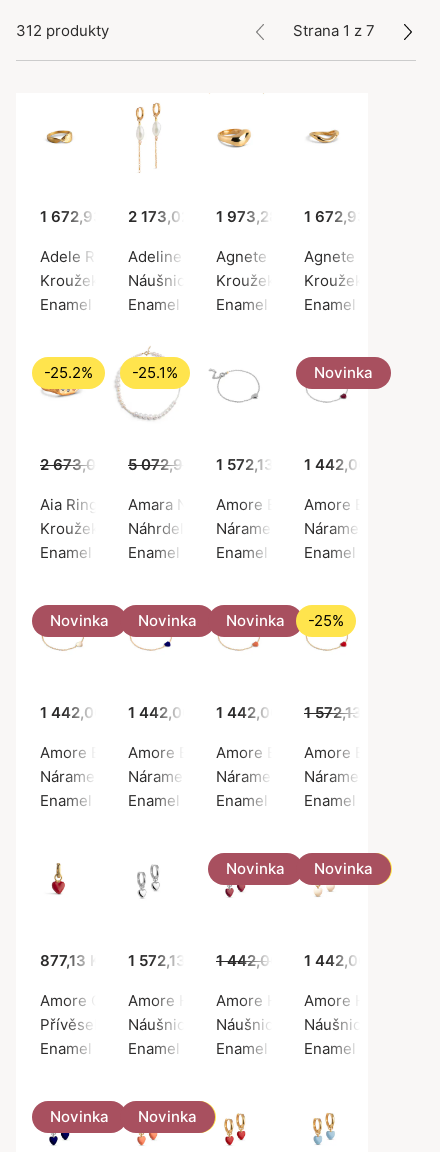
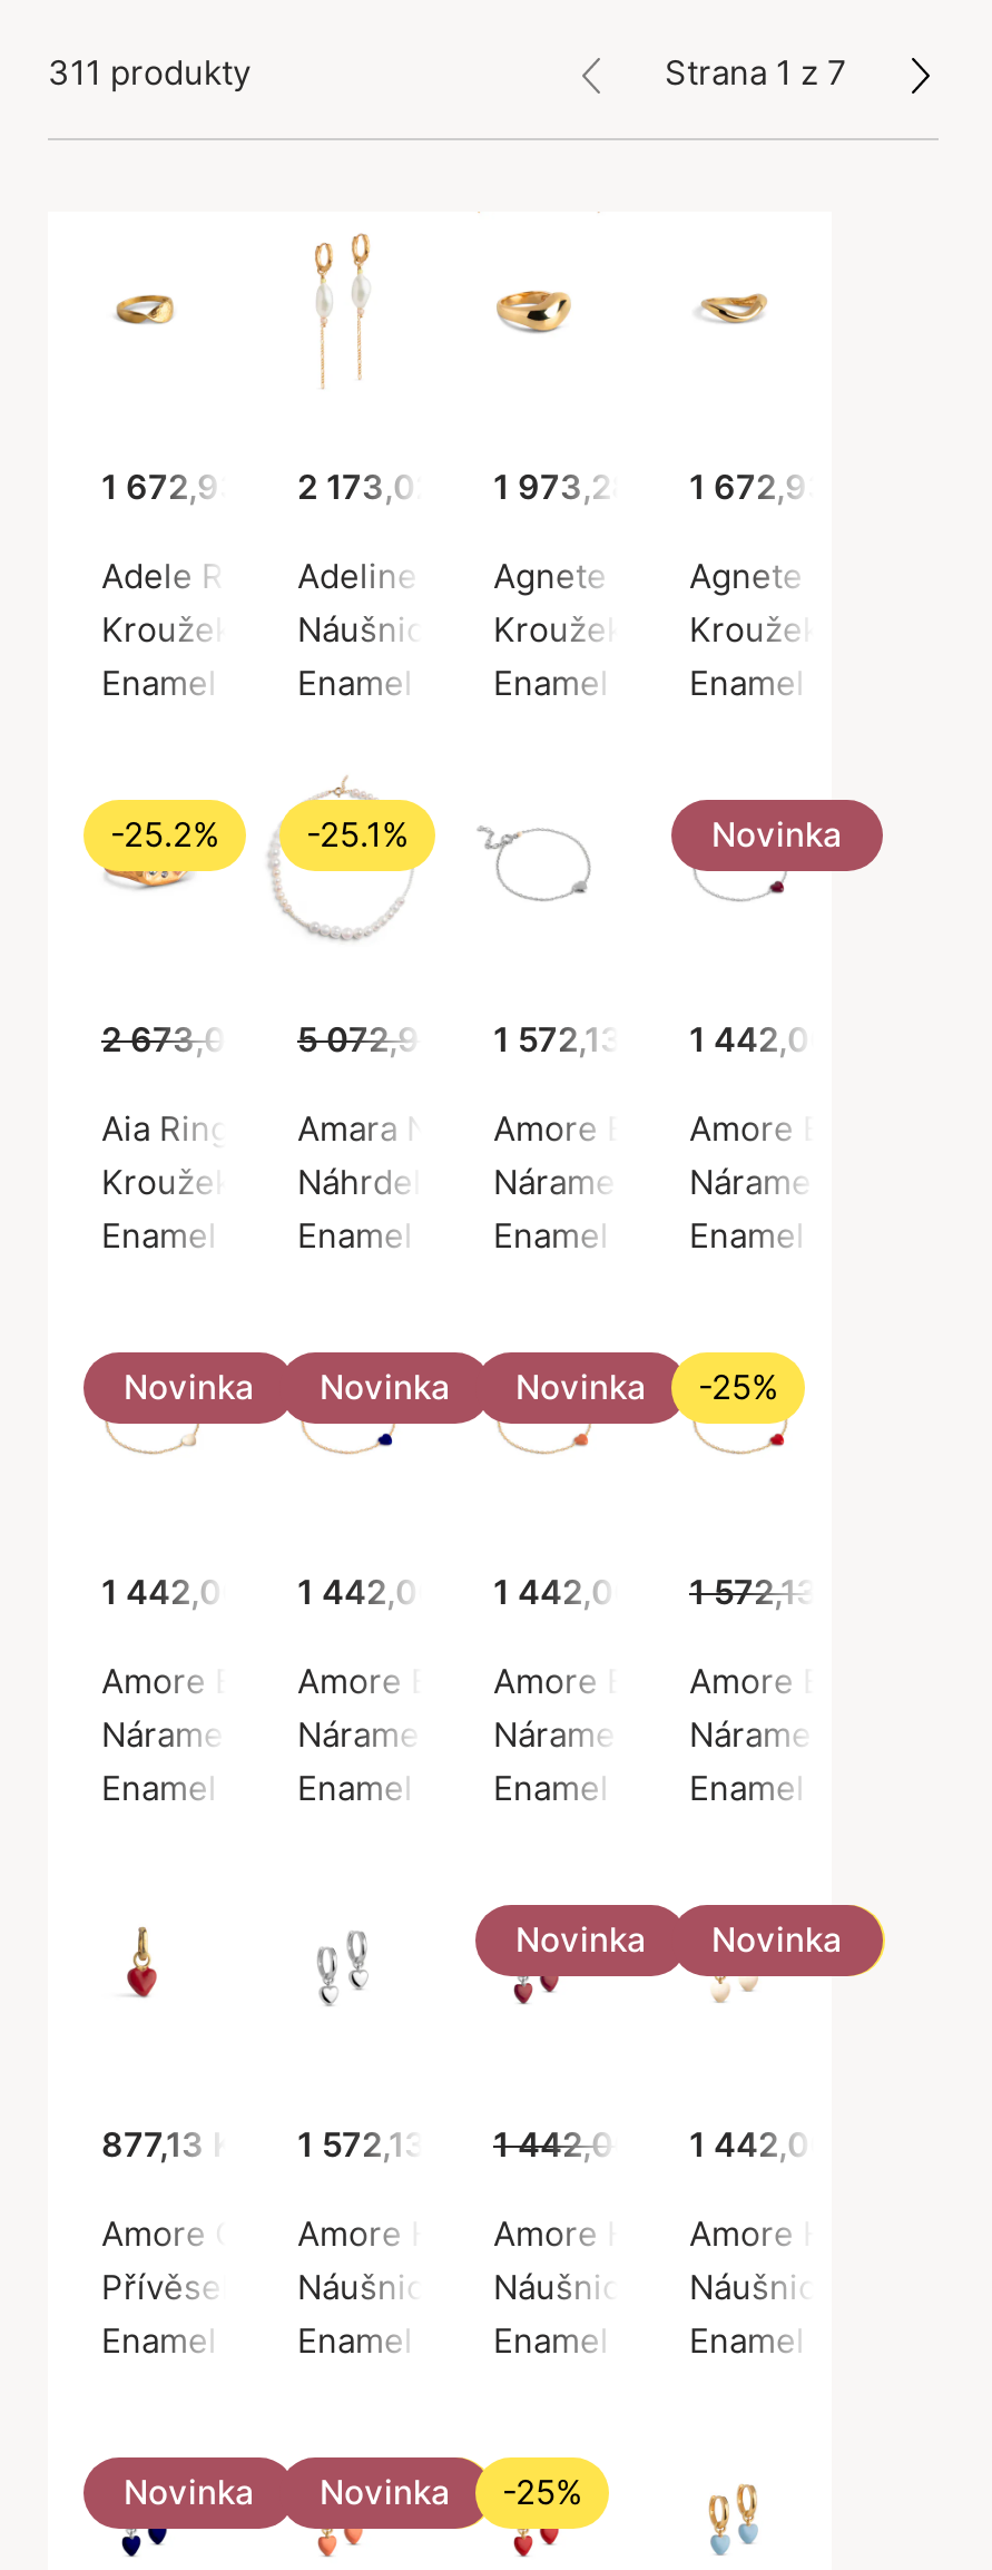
[16,21,109,40] 312 produkty -> [48,51,251,94] 311 produkty
none -> [502,2471,582,2513] -25%

